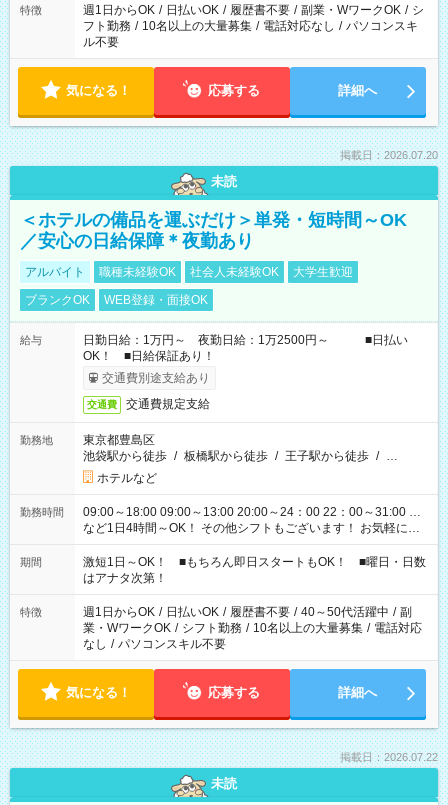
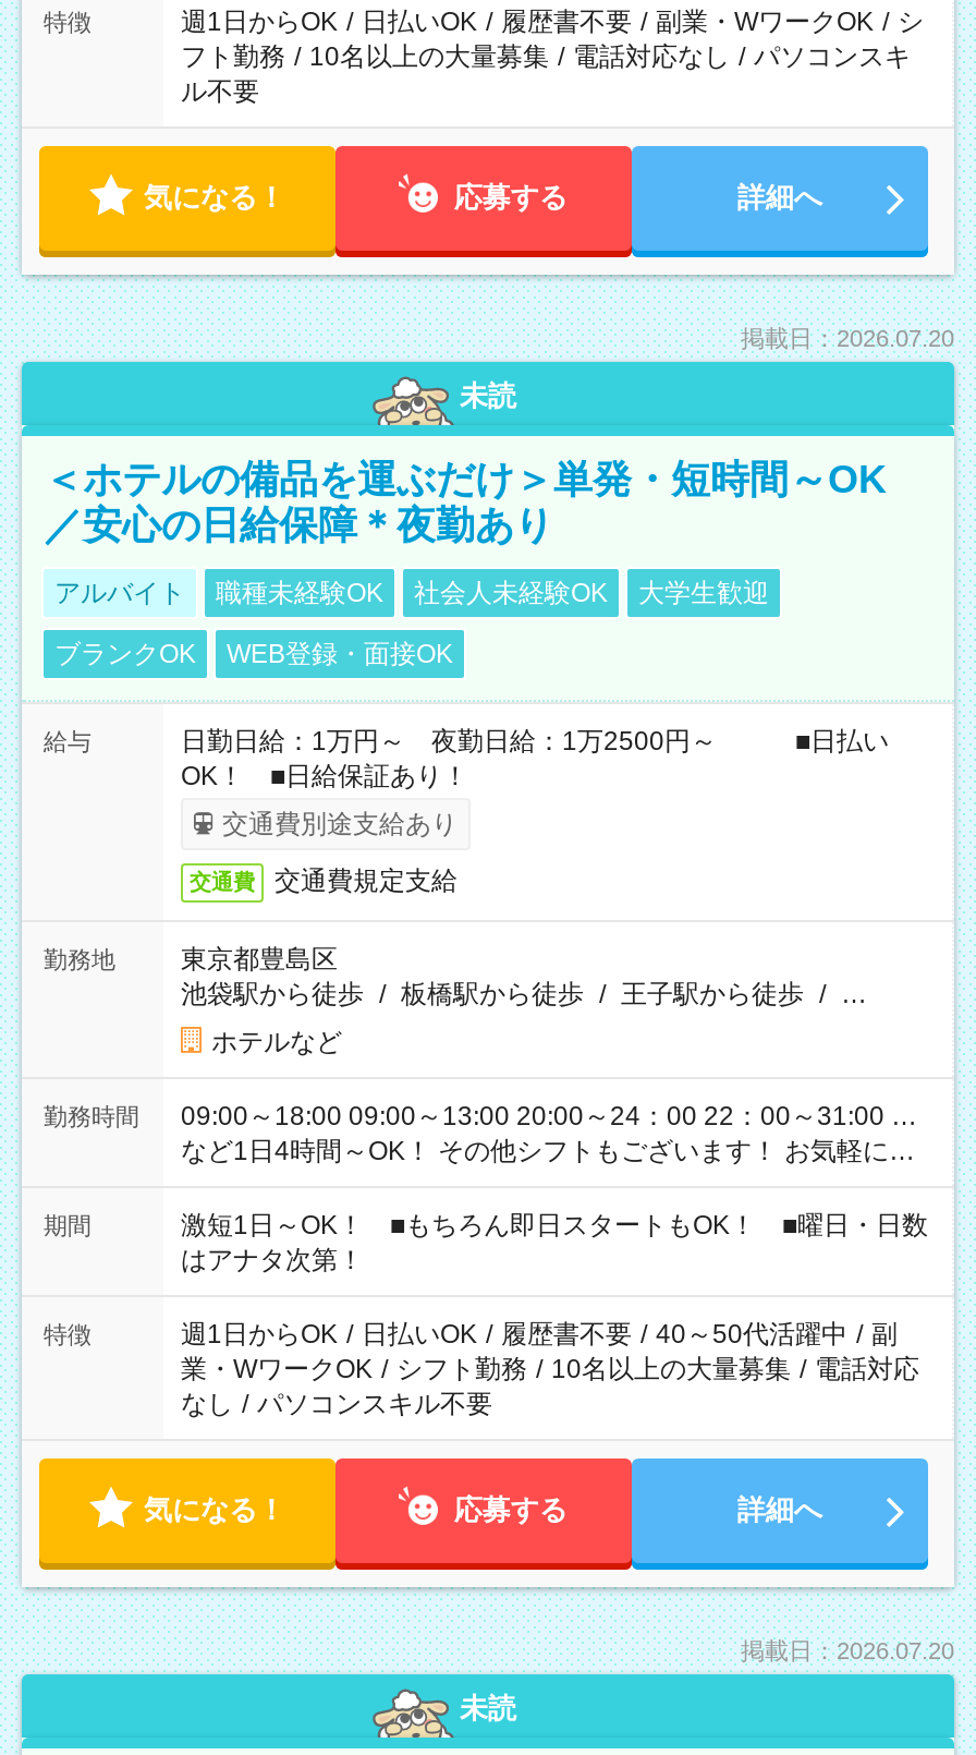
[340,751,438,763] 掲載日：2026.07.22 -> [741,1637,954,1663] 掲載日：2026.07.20

